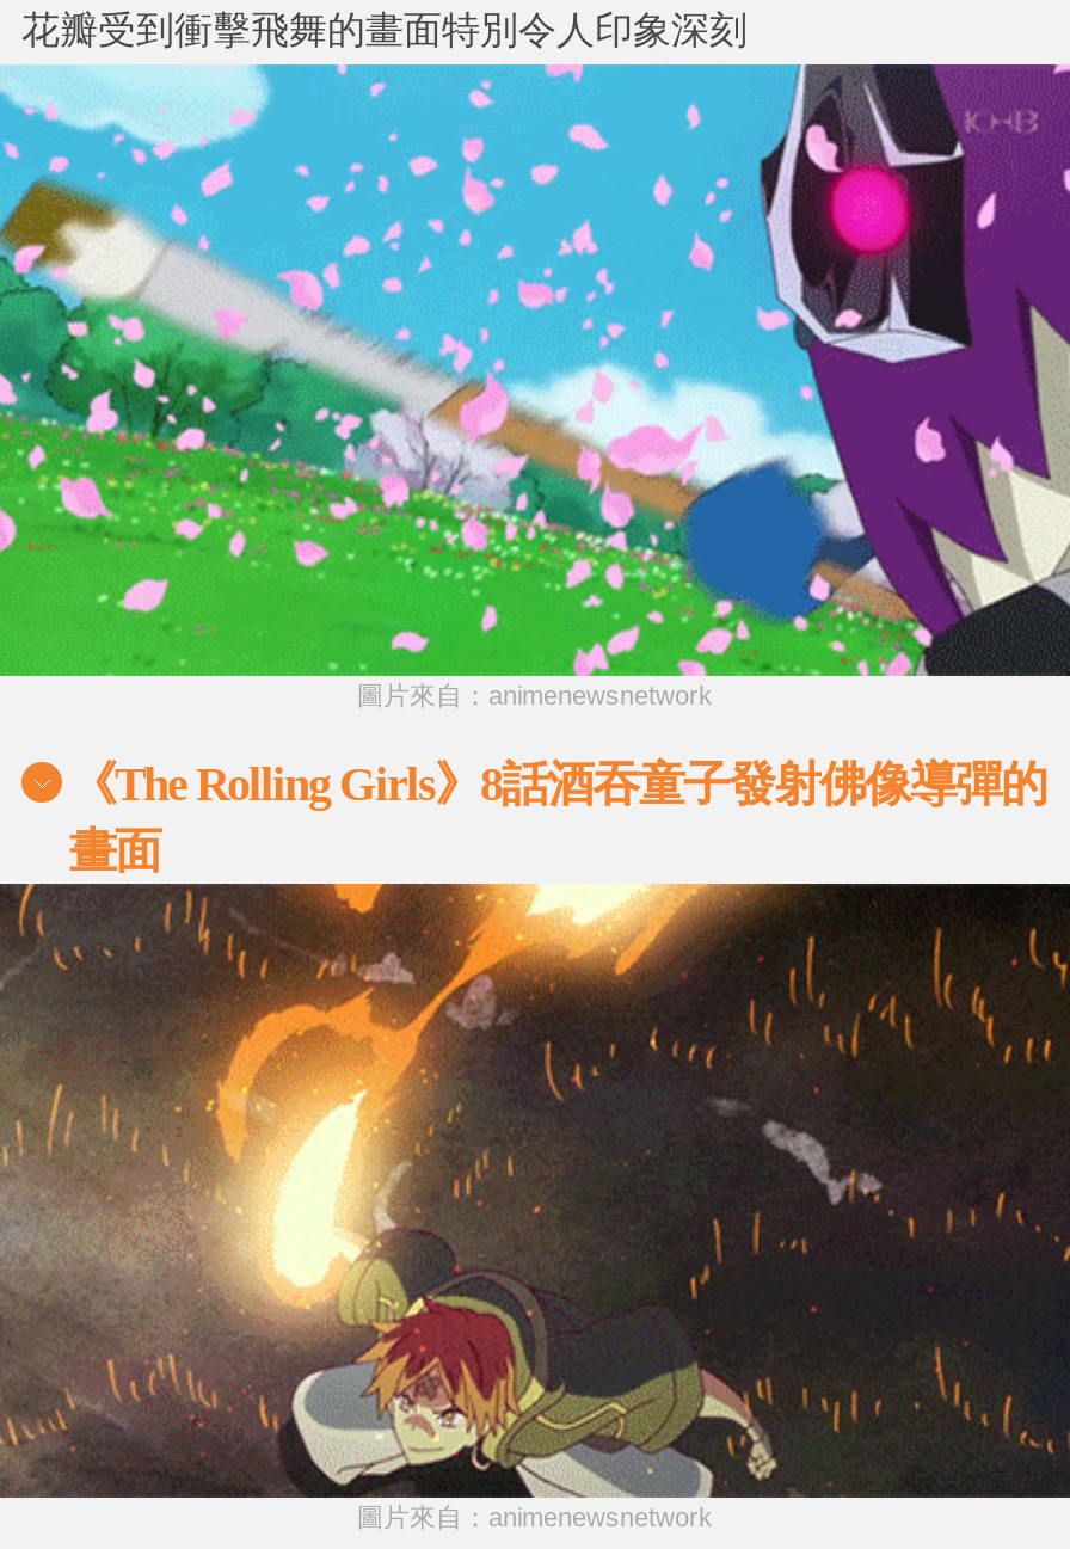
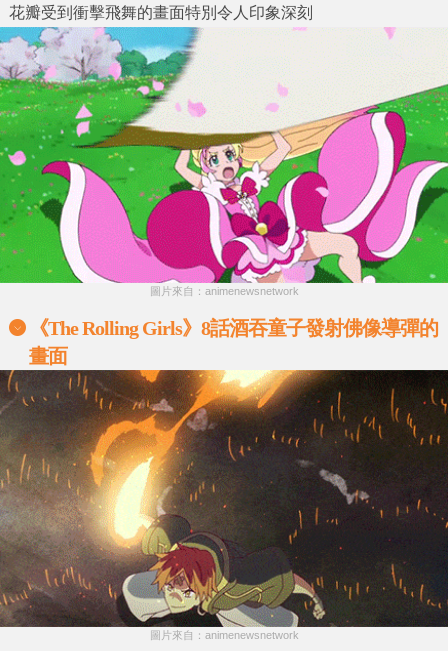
[7,62,1063,678] [image] -> [3,27,445,284] [image]

